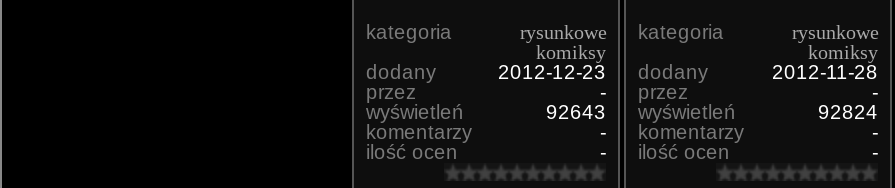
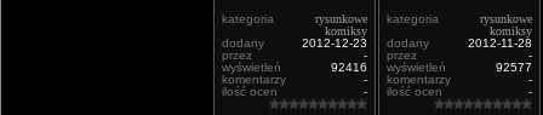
[546,101,736,123] 92643 wyświetleń -> [331,61,446,74] 92416 wyświetleń
[818,101,878,123] 92824 -> [496,61,532,74] 92577

